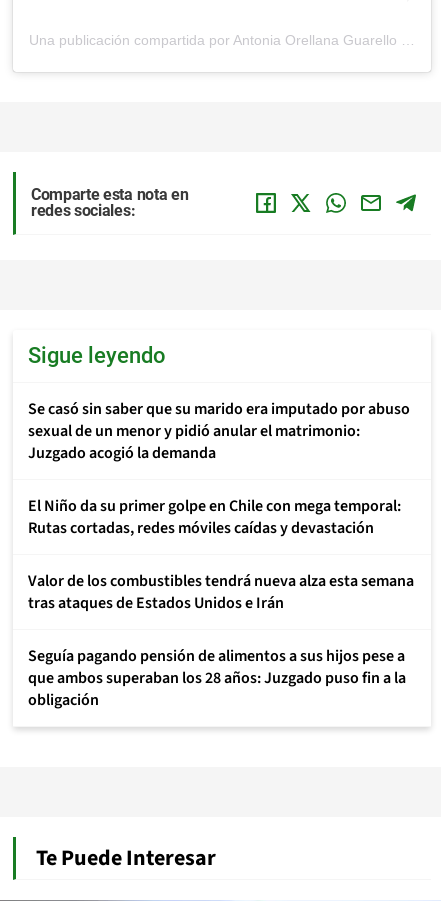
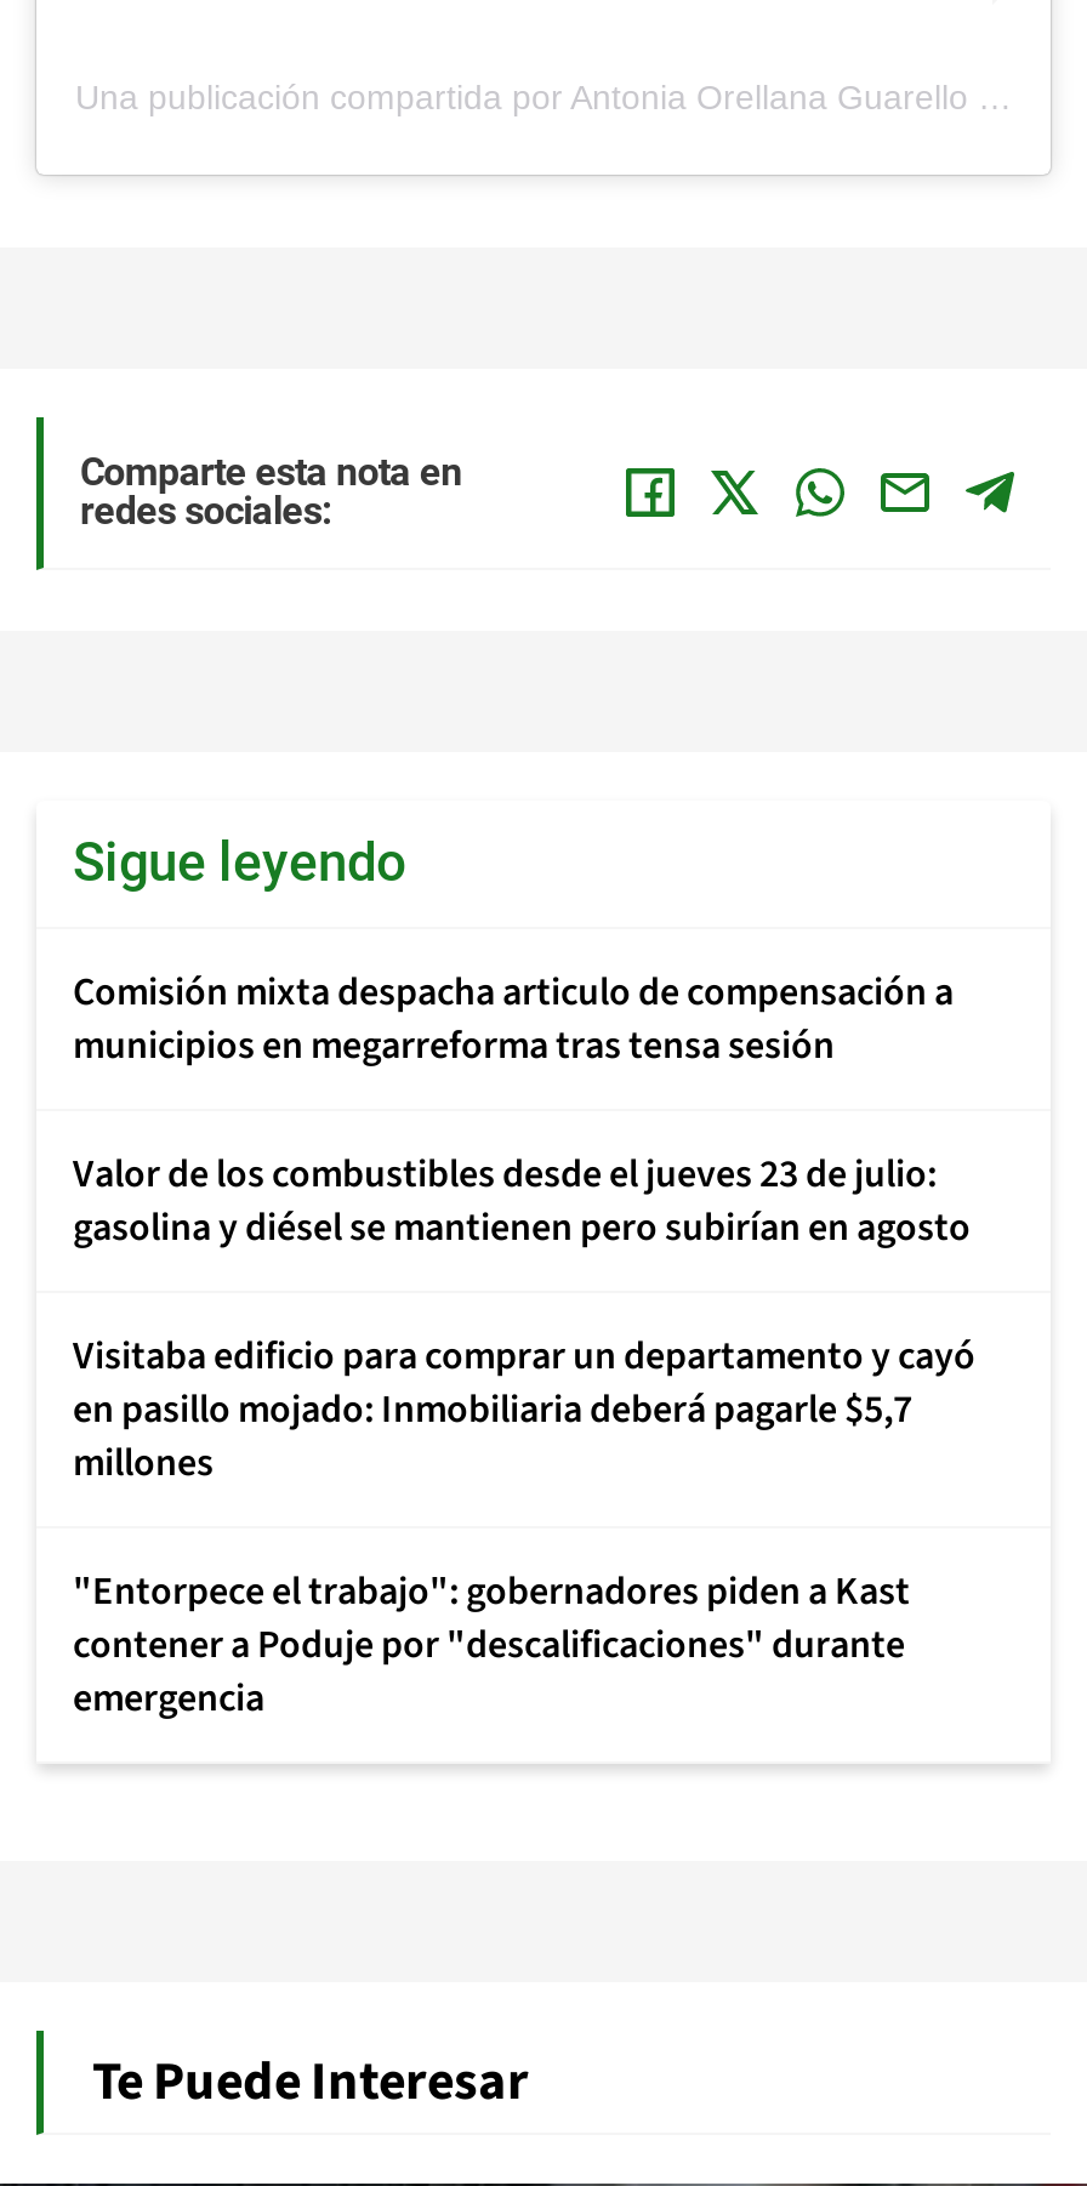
[28,398,410,464] Se casó sin saber que su marido era imputado por abuso | sexual de un menor y pidió anular el matrimonio: | Juzgado acogió la demanda -> [73,965,954,1072] Comisión mixta despacha articulo de compensación a | municipios en megarreforma tras tensa sesión
[28,495,401,539] El Niño da su primer golpe en Chile con mega temporal: | Rutas cortadas, redes móviles caídas y devastación -> [73,1147,971,1254] Valor de los combustibles desde el jueves 23 de julio: | gasolina y diésel se mantienen pero subirían en agosto
[28,570,414,614] Valor de los combustibles tendrá nueva alza esta semana | tras ataques de Estados Unidos e Irán -> [73,1329,975,1489] Visitaba edificio para comprar un departamento y cayó | en pasillo mojado: Inmobiliaria deberá pagarle $5,7 | millones
[28,645,406,711] Seguía pagando pensión de alimentos a sus hijos pese a | que ambos superaban los 28 años: Juzgado puso fin a la | obligación -> [73,1564,910,1725] "Entorpece el trabajo": gobernadores piden a Kast | contener a Poduje por "descalificaciones" durante | emergencia

